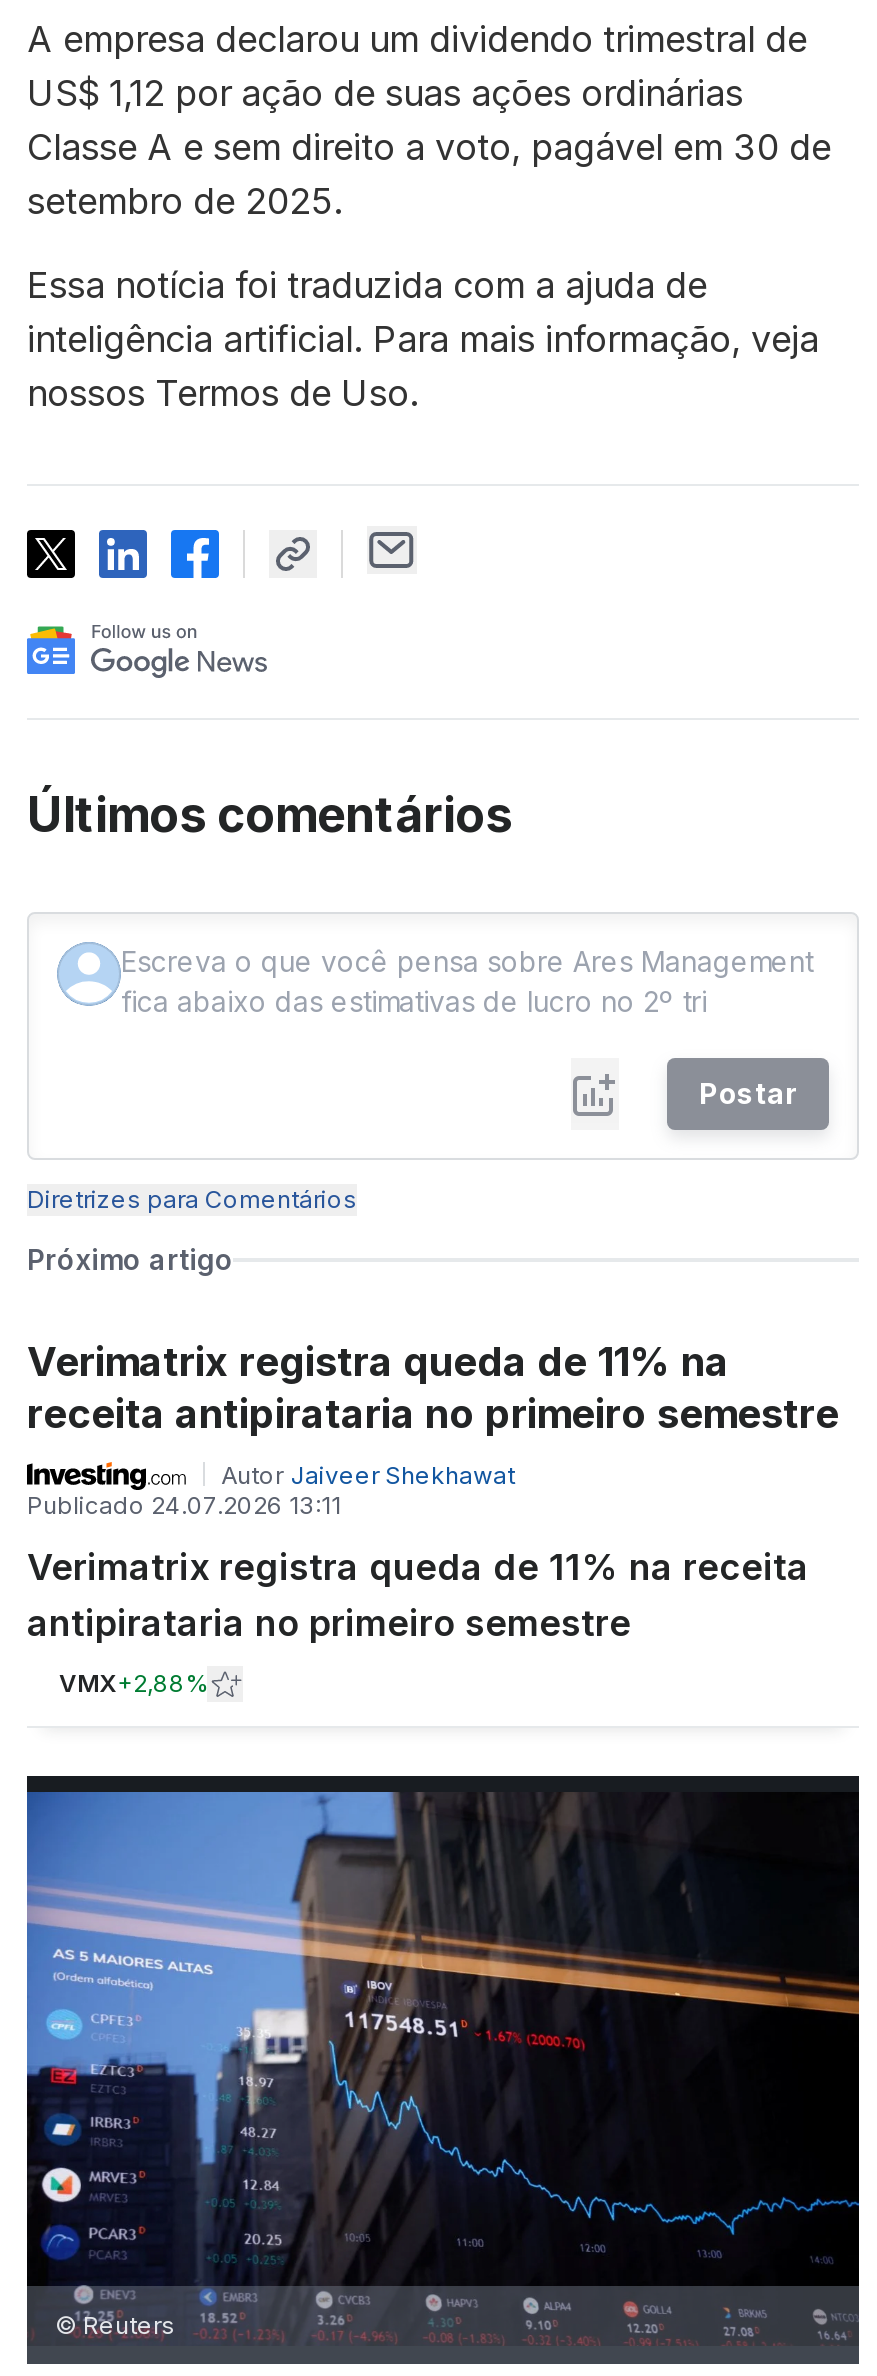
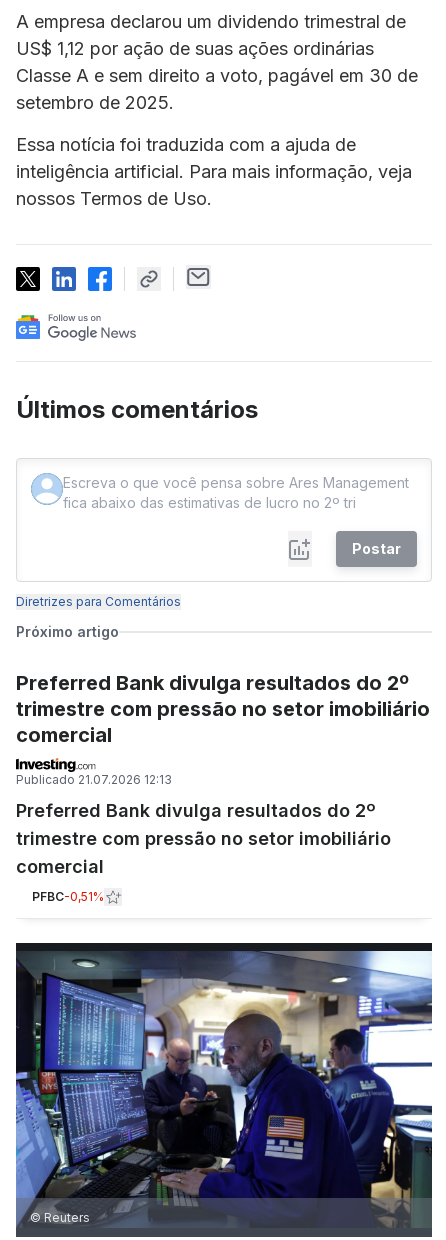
[27,1338,839,1438] Verimatrix registra queda de 11% na | receita antipirataria no primeiro semestre -> [16,671,430,747] Preferred Bank divulga resultados do 2º | trimestre com pressão no setor imobiliário | comercial
[27,1460,515,1520] Autor Jaiveer Shekhawat | Publicado 24.07.2026 13:11 -> [16,772,172,787] Publicado 21.07.2026 12:13
[27,1546,809,1644] Verimatrix registra queda de 11% na receita | antipirataria no primeiro semestre -> [16,800,391,877] Preferred Bank divulga resultados do 2º | trimestre com pressão no setor imobiliário | comercial
[59,1668,207,1698] VMX+2,88% -> [32,889,104,904] PFBC-0,51%
[25,1790,861,2344] [image] -> [15,950,433,1227] [image]

